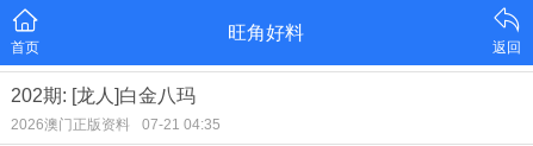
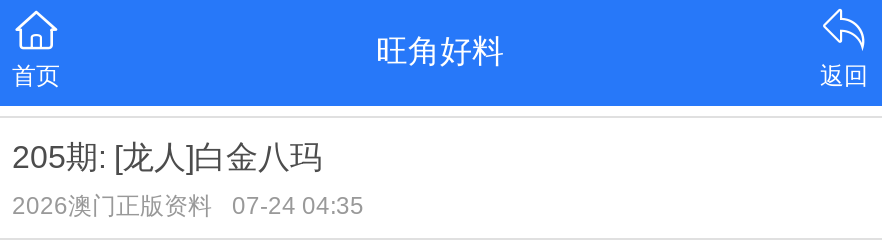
[11,85,196,106] 202期: [龙人]白金八玛 -> [12,140,322,174] 205期: [龙人]白金八玛
[11,116,221,133] 2026澳门正版资料 07-21 04:35 -> [12,192,364,220] 2026澳门正版资料 07-24 04:35

